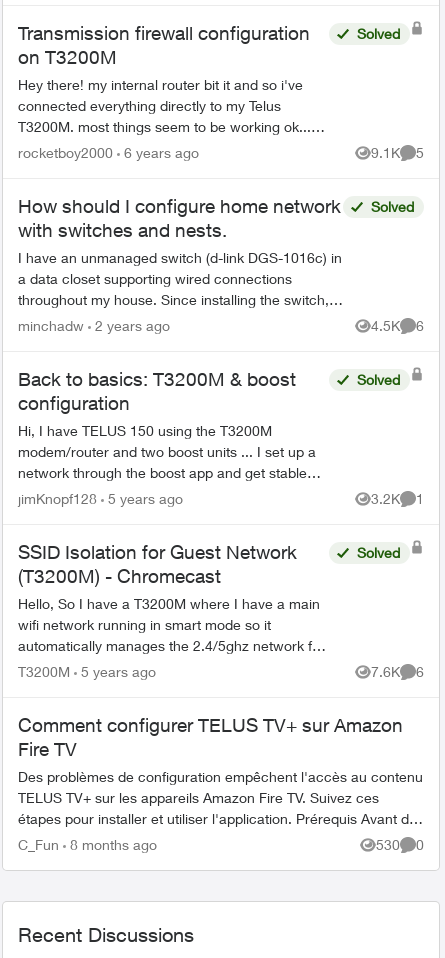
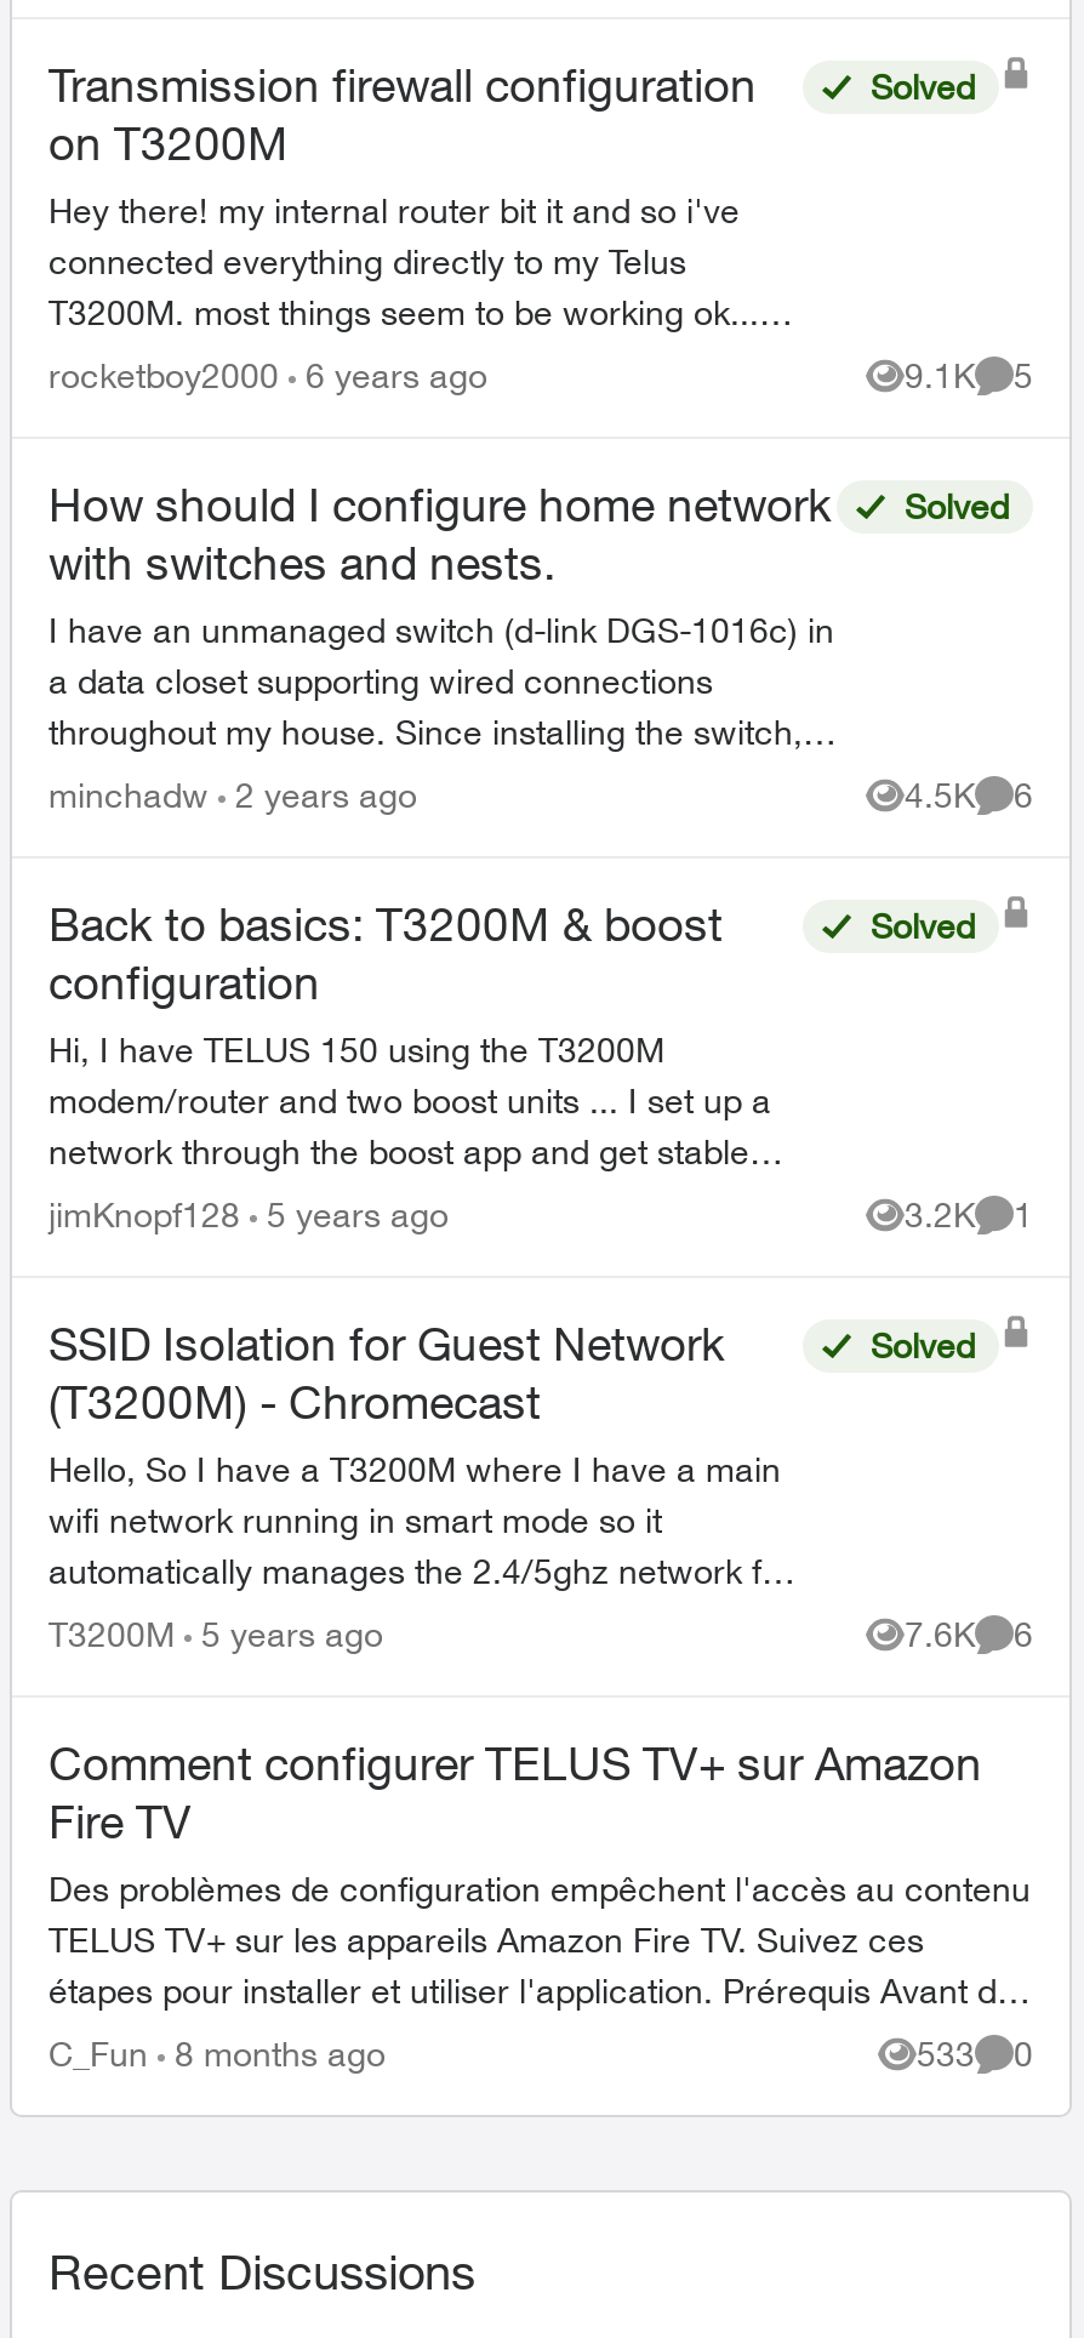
[376,836,424,853] 530 0 -> [917,2032,1033,2074] 533 0

